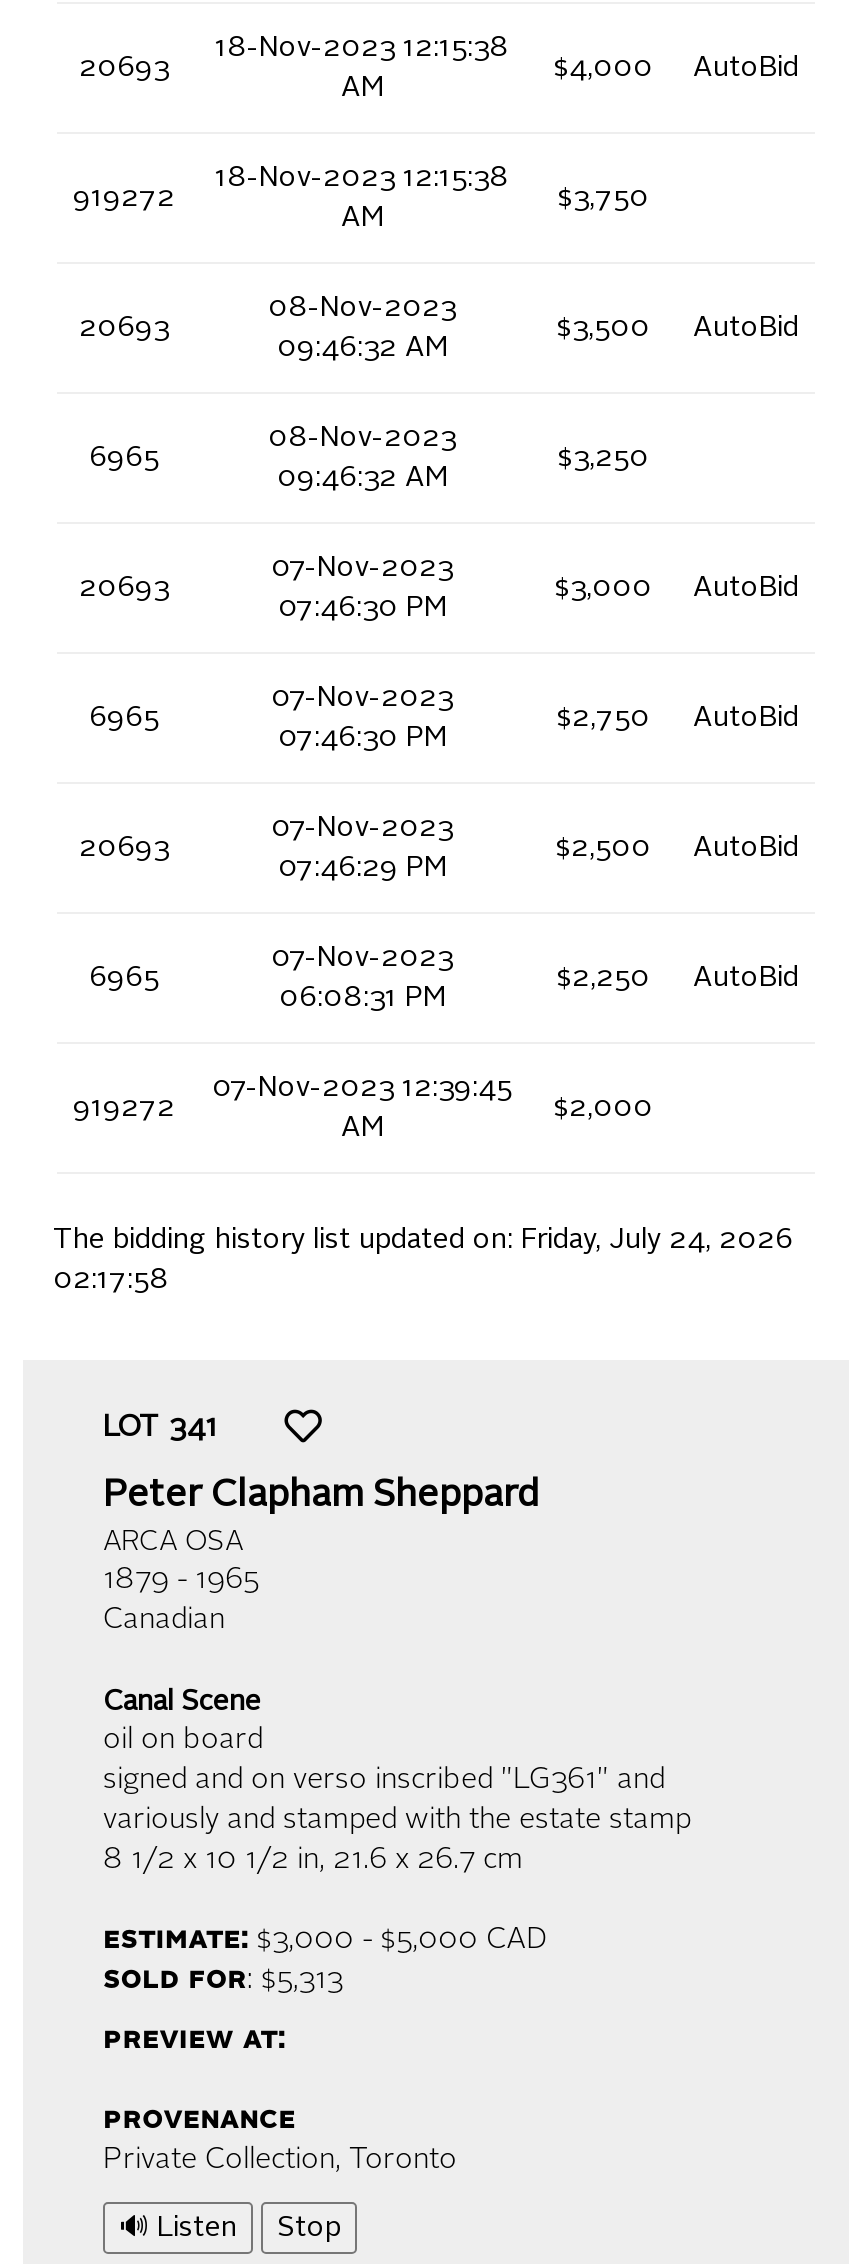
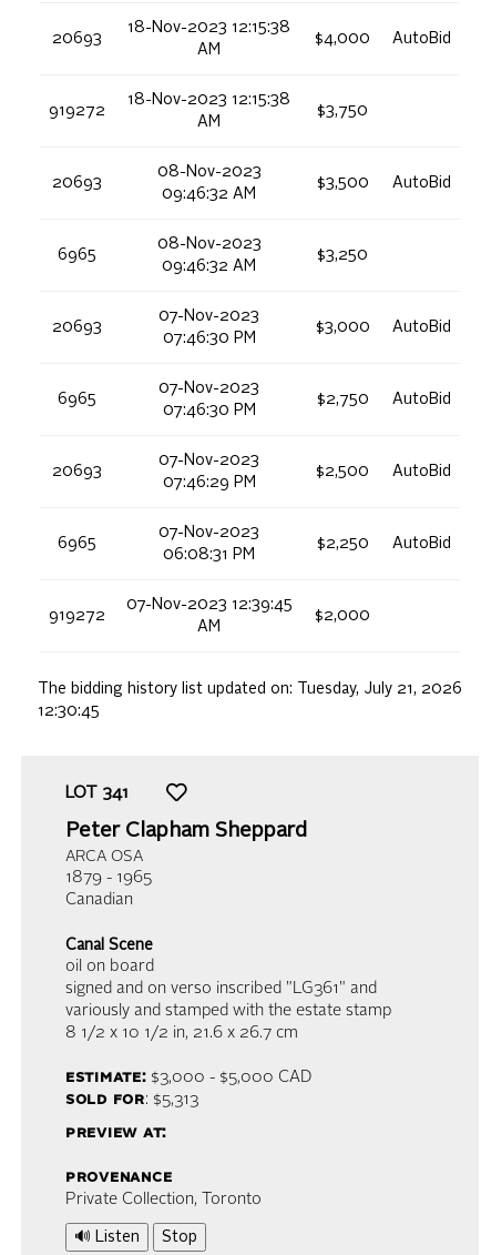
[53,1225,793,1253] The bidding history list updated on: Friday, July 24, 2026 -> [38,681,462,696] The bidding history list updated on: Tuesday, July 21, 2026
[53,1265,169,1293] 02:17:58 -> [38,703,100,718] 12:30:45

